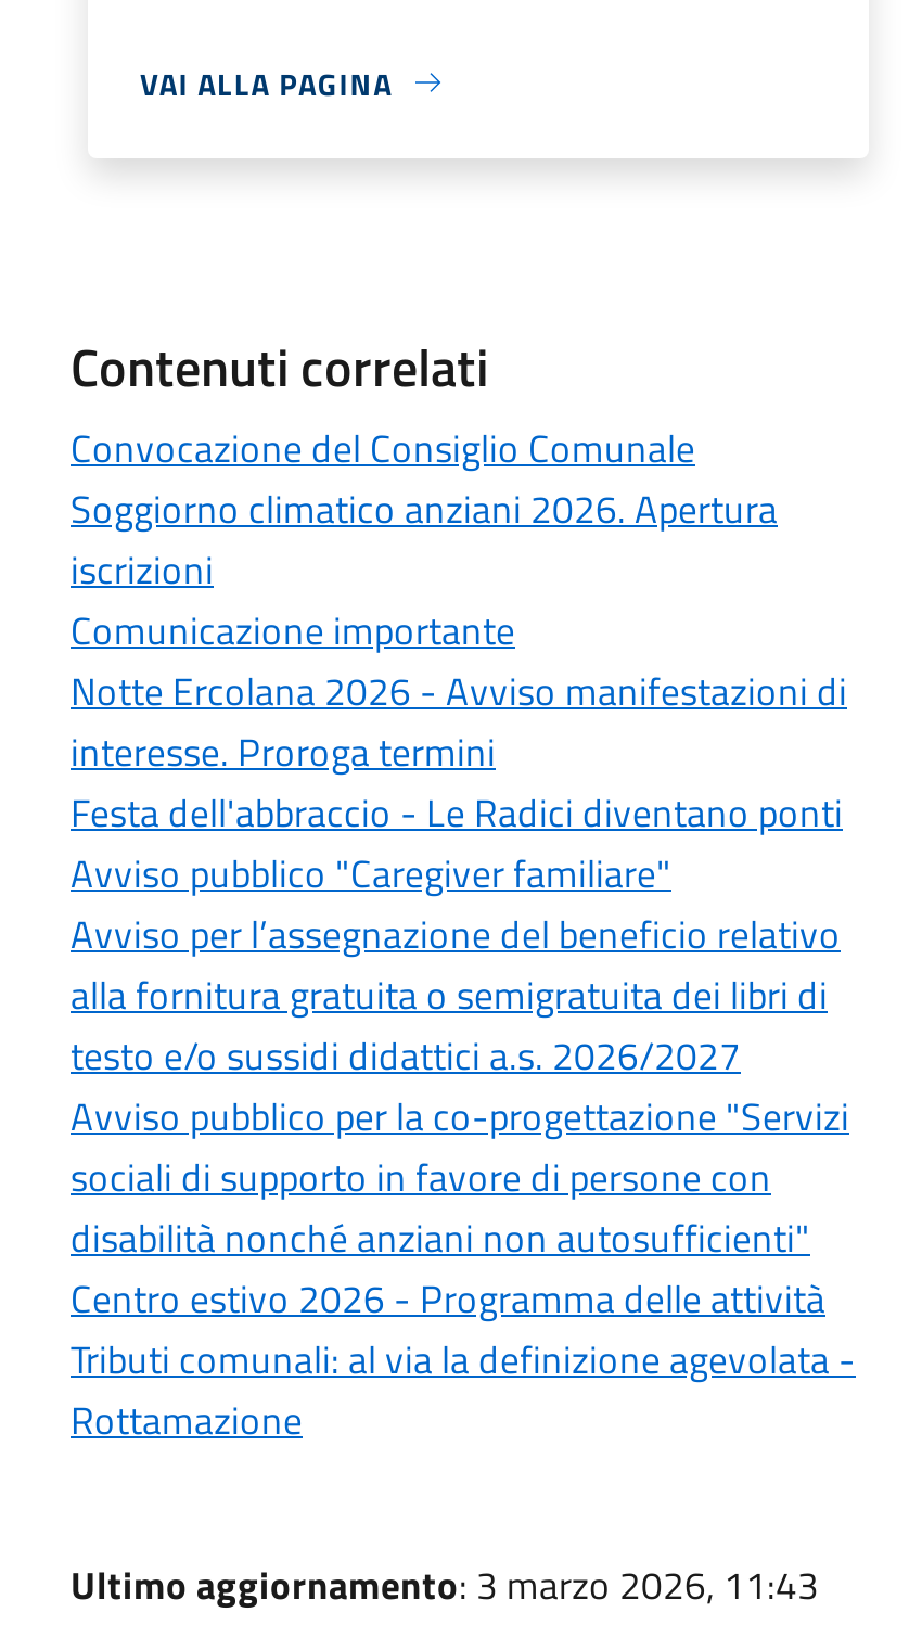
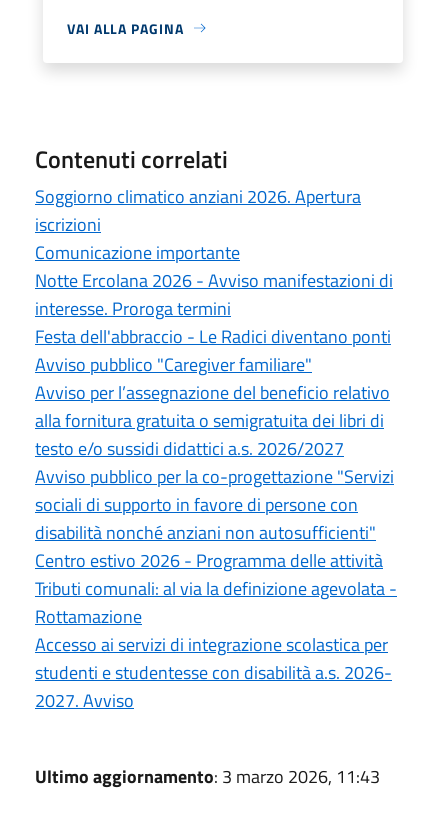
[71,418,695,477] Convocazione del Consiglio Comunale -> none
moved [71,479,856,1449] -> [35,183,397,630]: Soggiorno climatico anziani 2026. Apertura | iscrizioni | Comunicazione importante | ... | Tributi comunali: al via la definizione agevolata - | Rottamazione
none -> [35,631,392,714] Accesso ai servizi di integrazione scolastica per | studenti e studentesse con disabilità a.s. 2026- | 2027. Avviso

